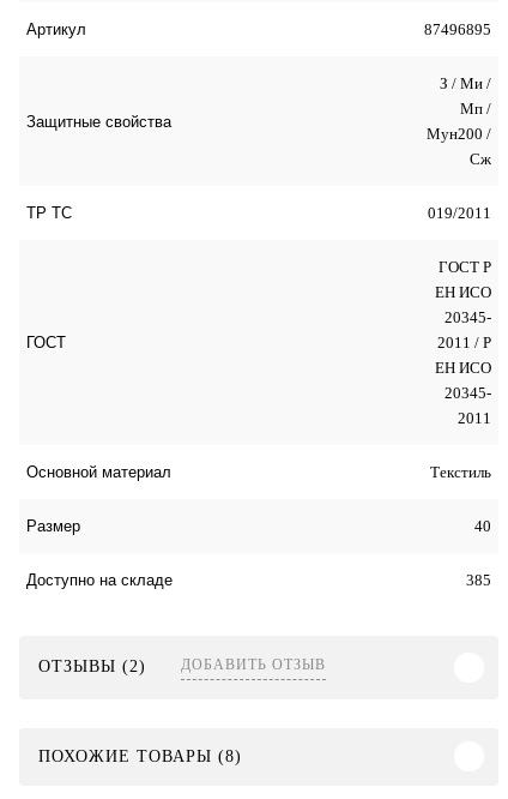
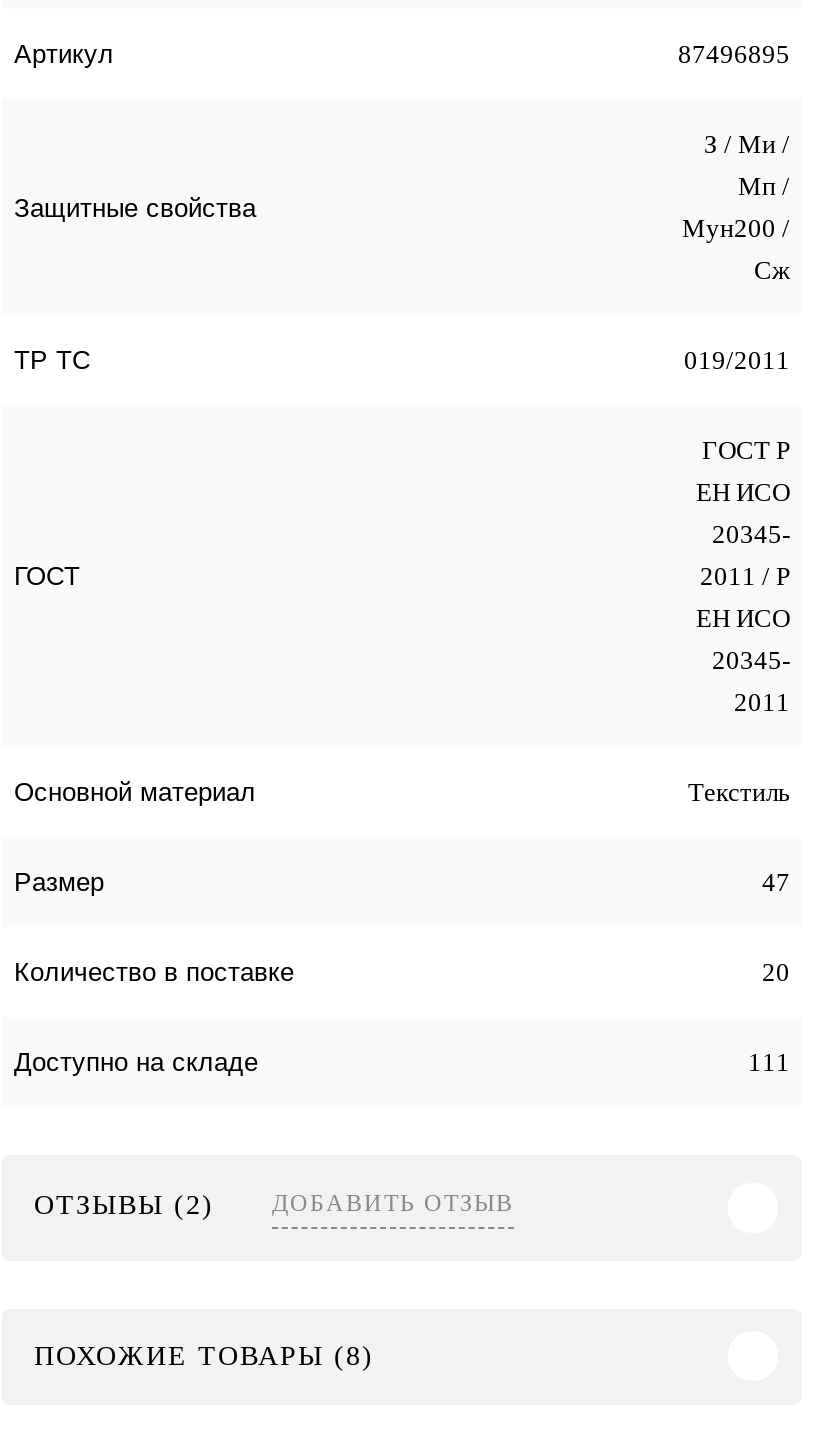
[474,517,491,535] 40 -> [14,866,790,986] 47 | Количество в поставке | 20
[466,571,491,589] 385 -> [748,1046,790,1076] 111

